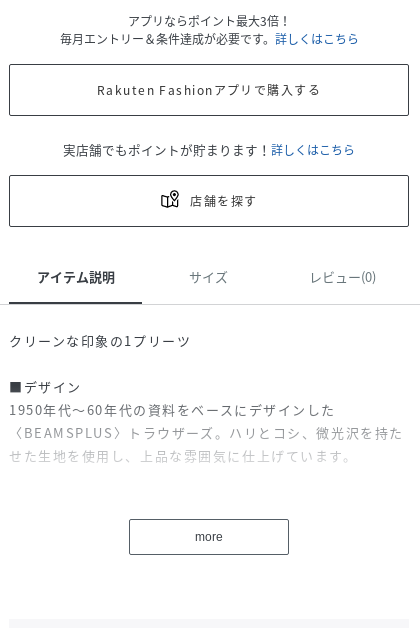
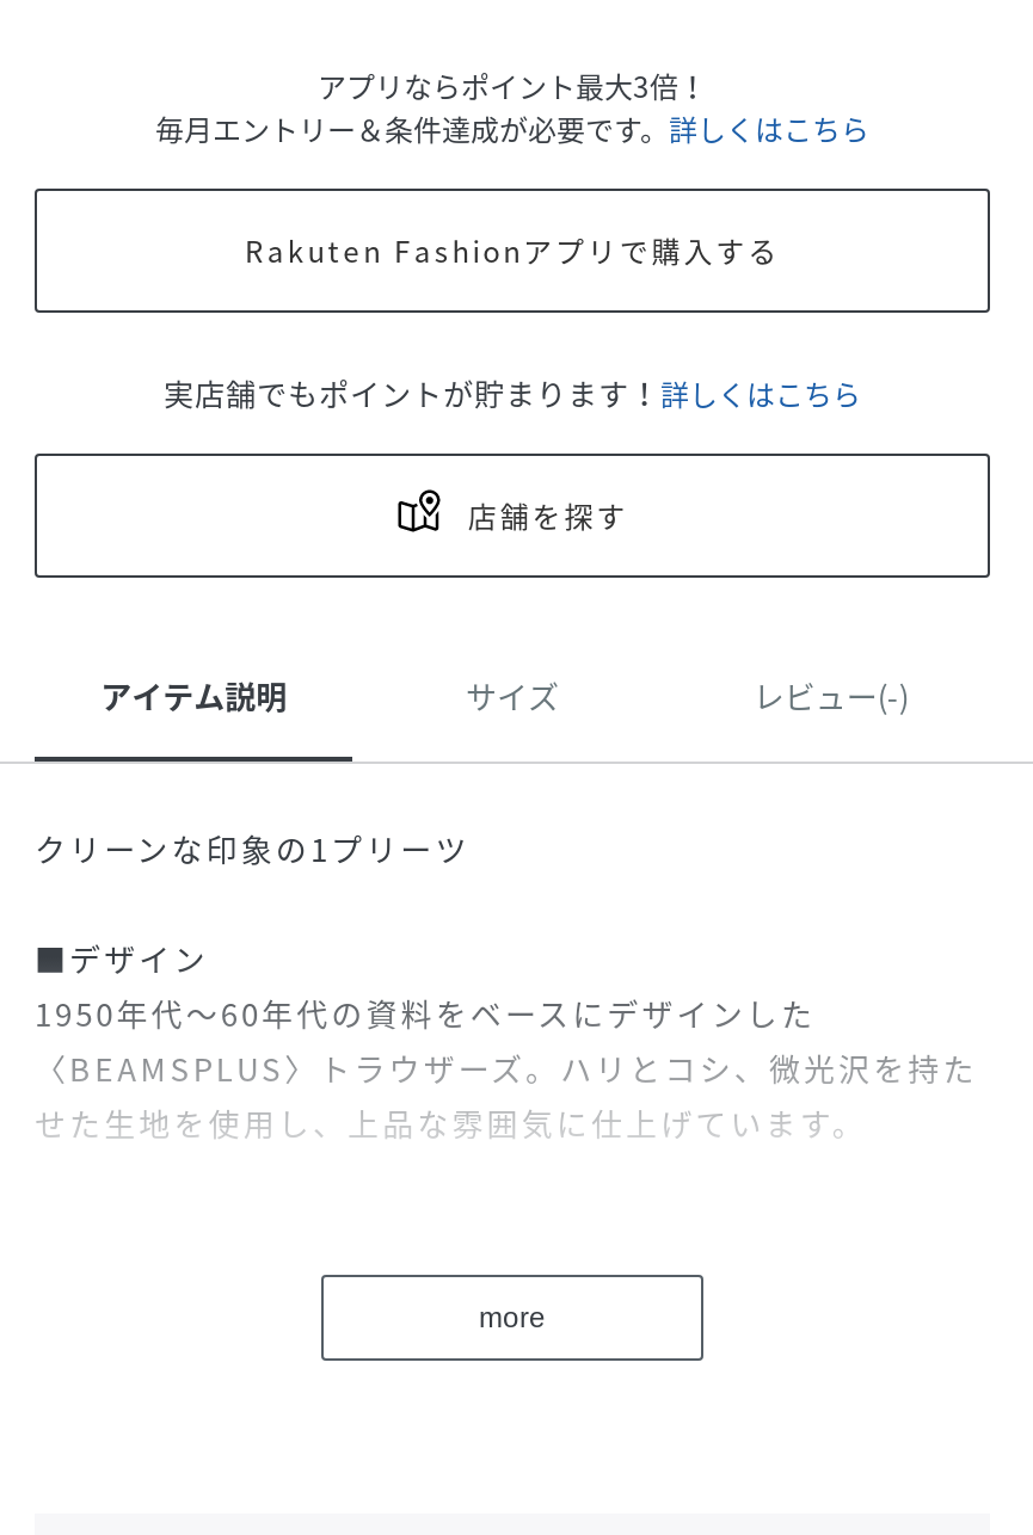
[309,267,376,286] レビュー(0) -> [753,673,908,718] レビュー(-)

